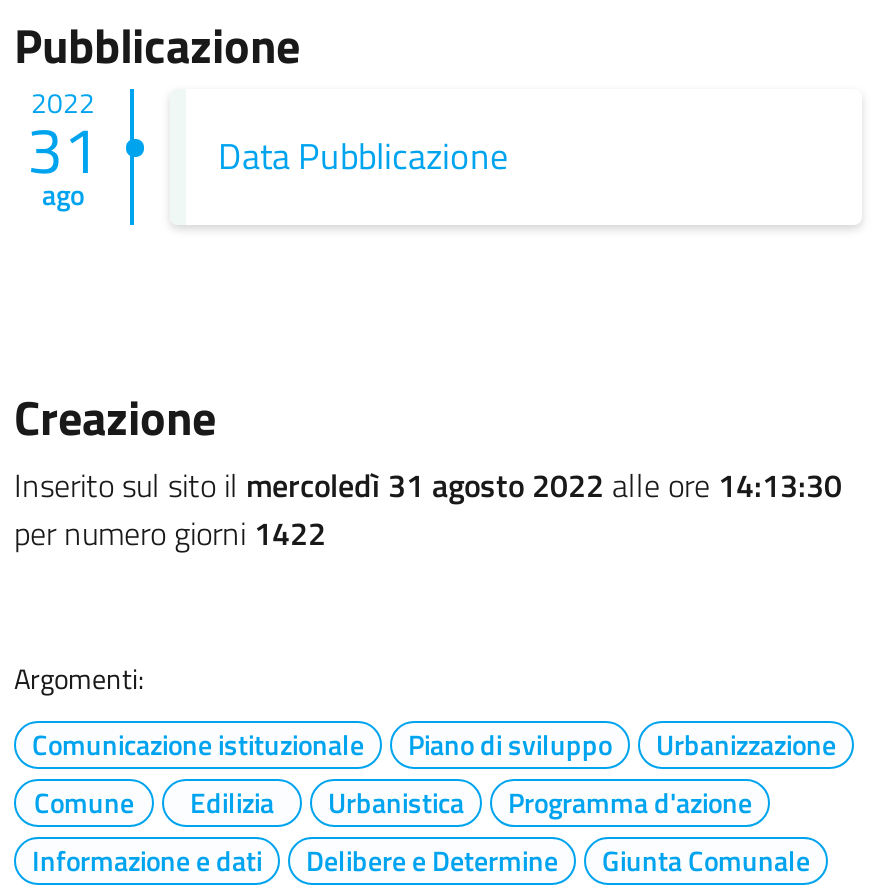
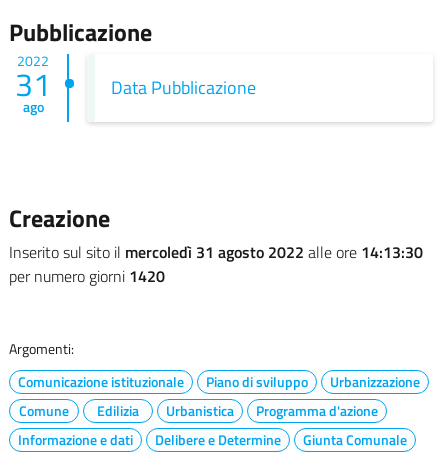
[14,509,326,557] per numero giorni 1422 -> [9,264,165,288] per numero giorni 1420

